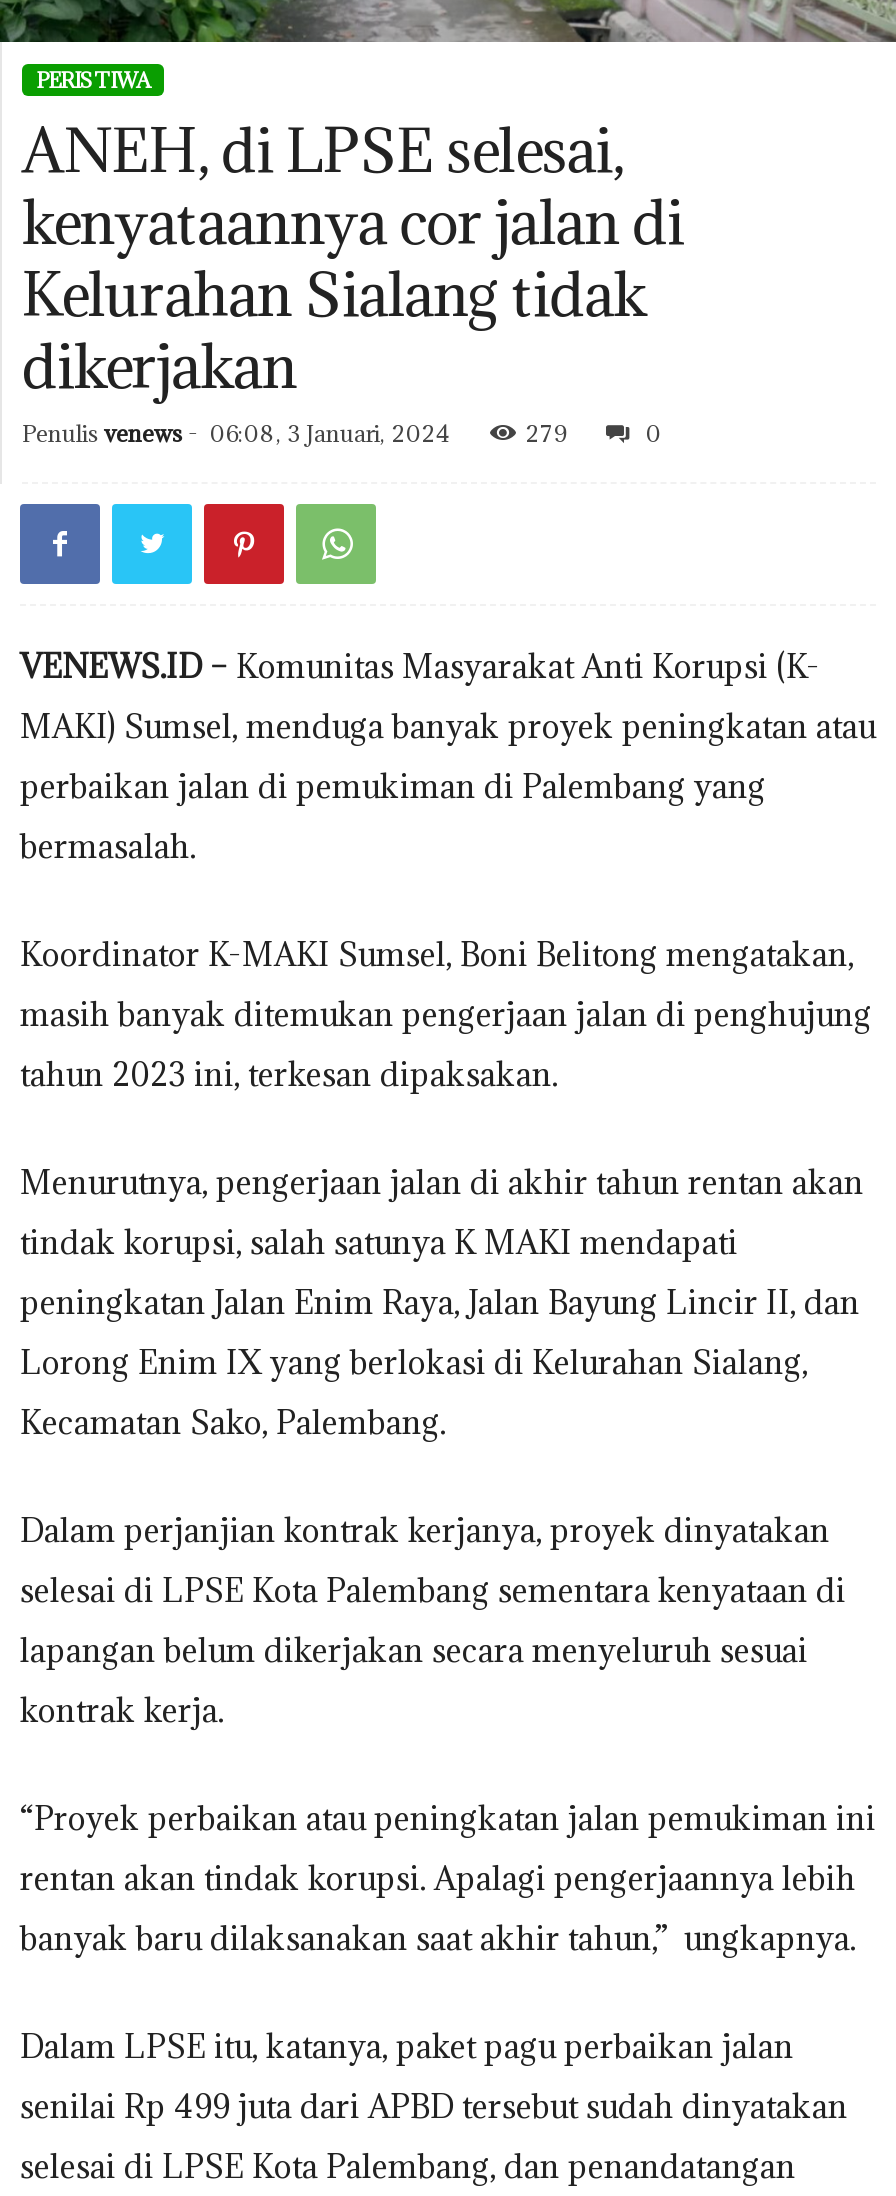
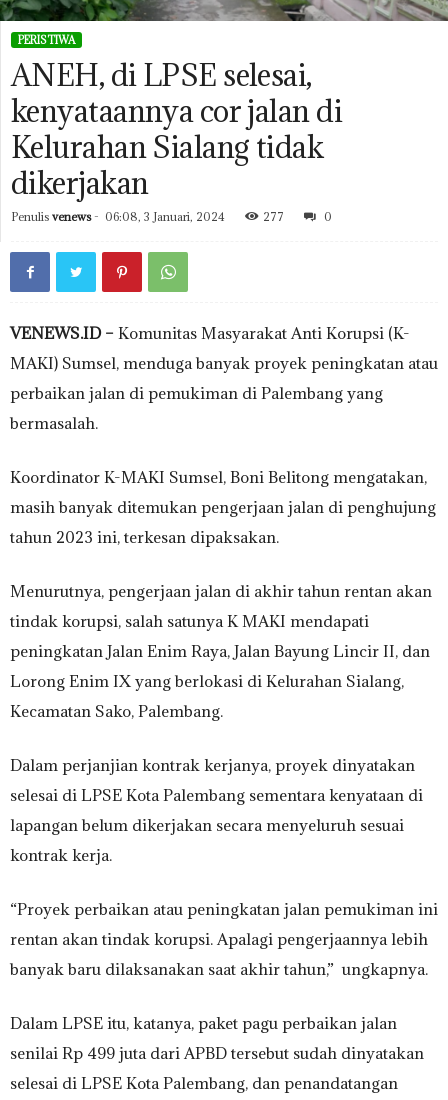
[526,419,566,449] 279 -> [263,209,284,224] 277

